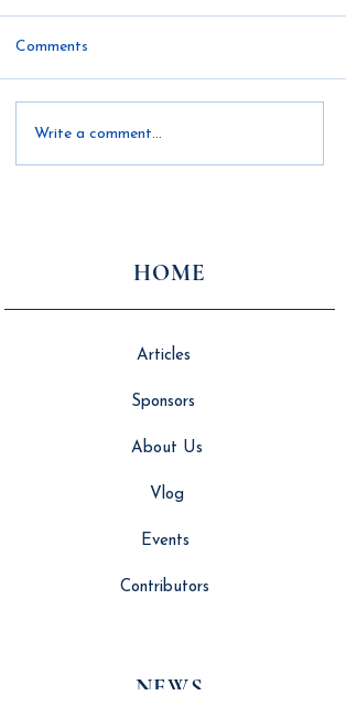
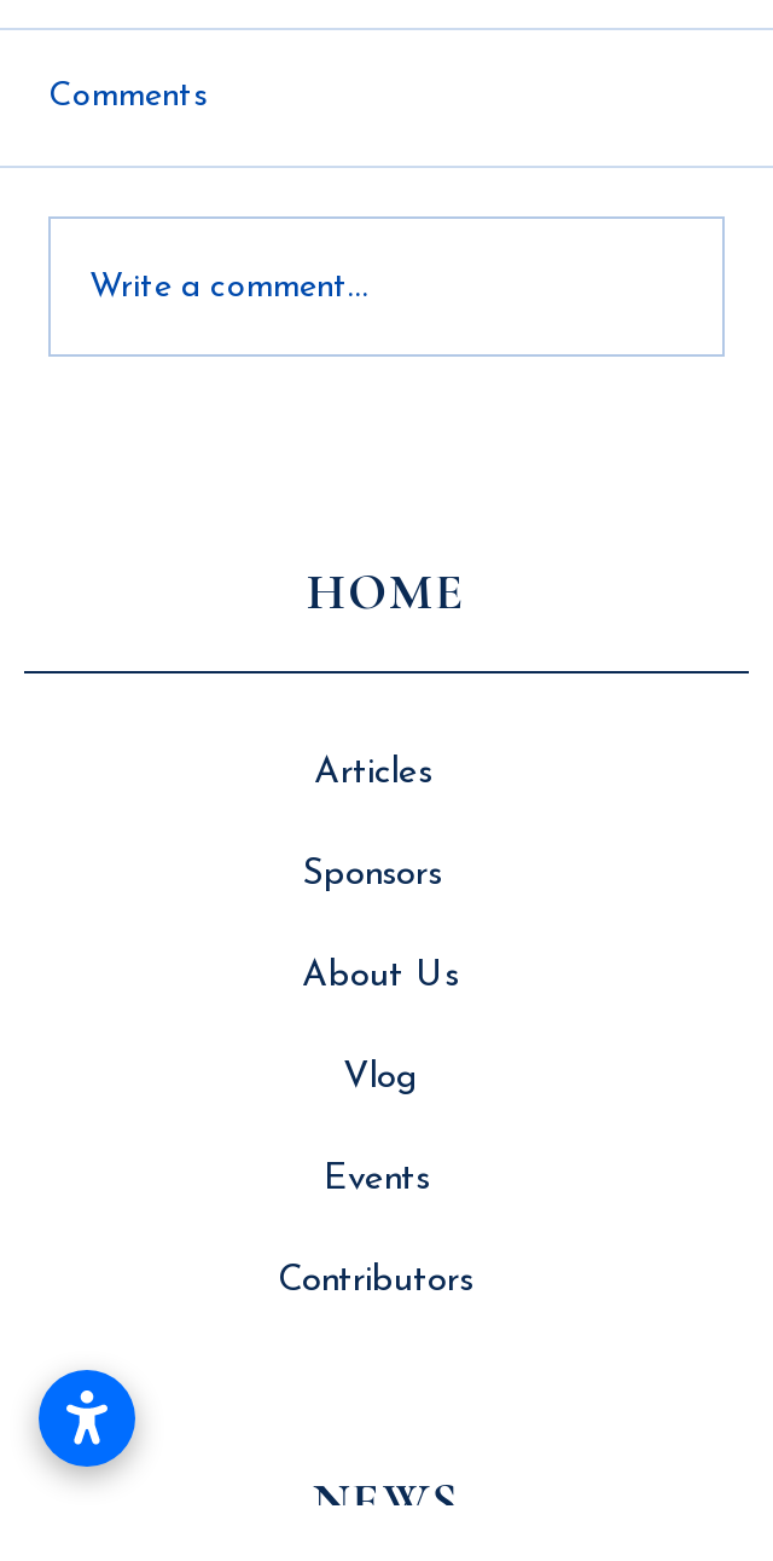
none -> [29,1365,145,1486] [image]

